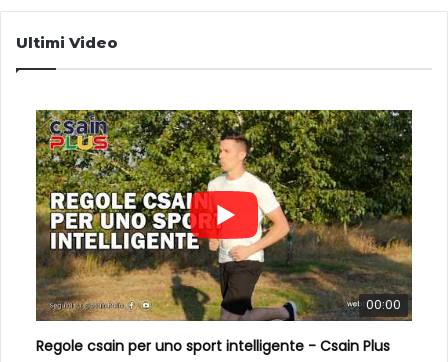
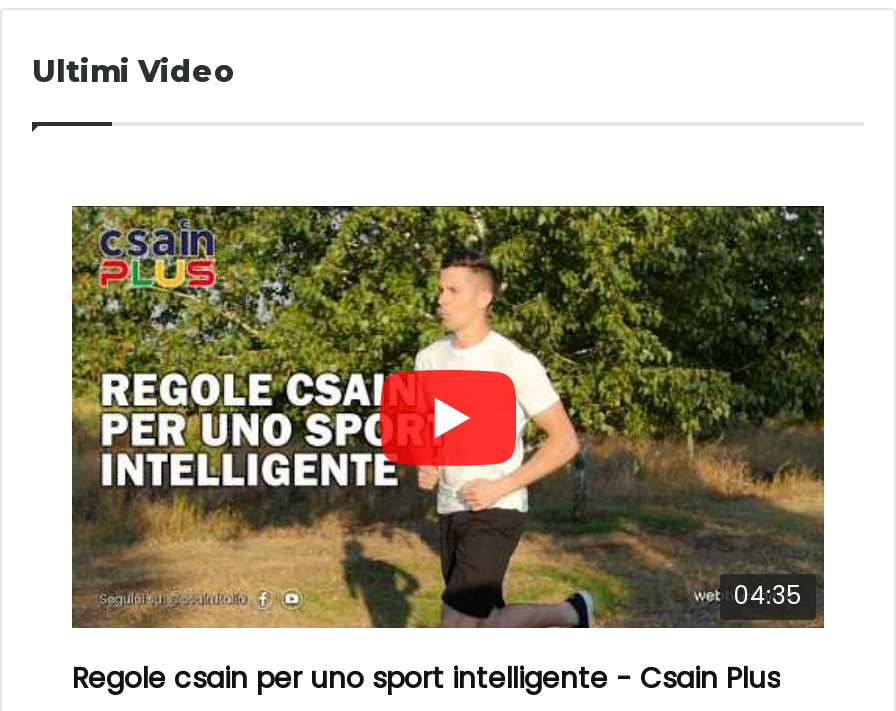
[366,296,401,313] 00:00 -> [734,578,802,612] 04:35

